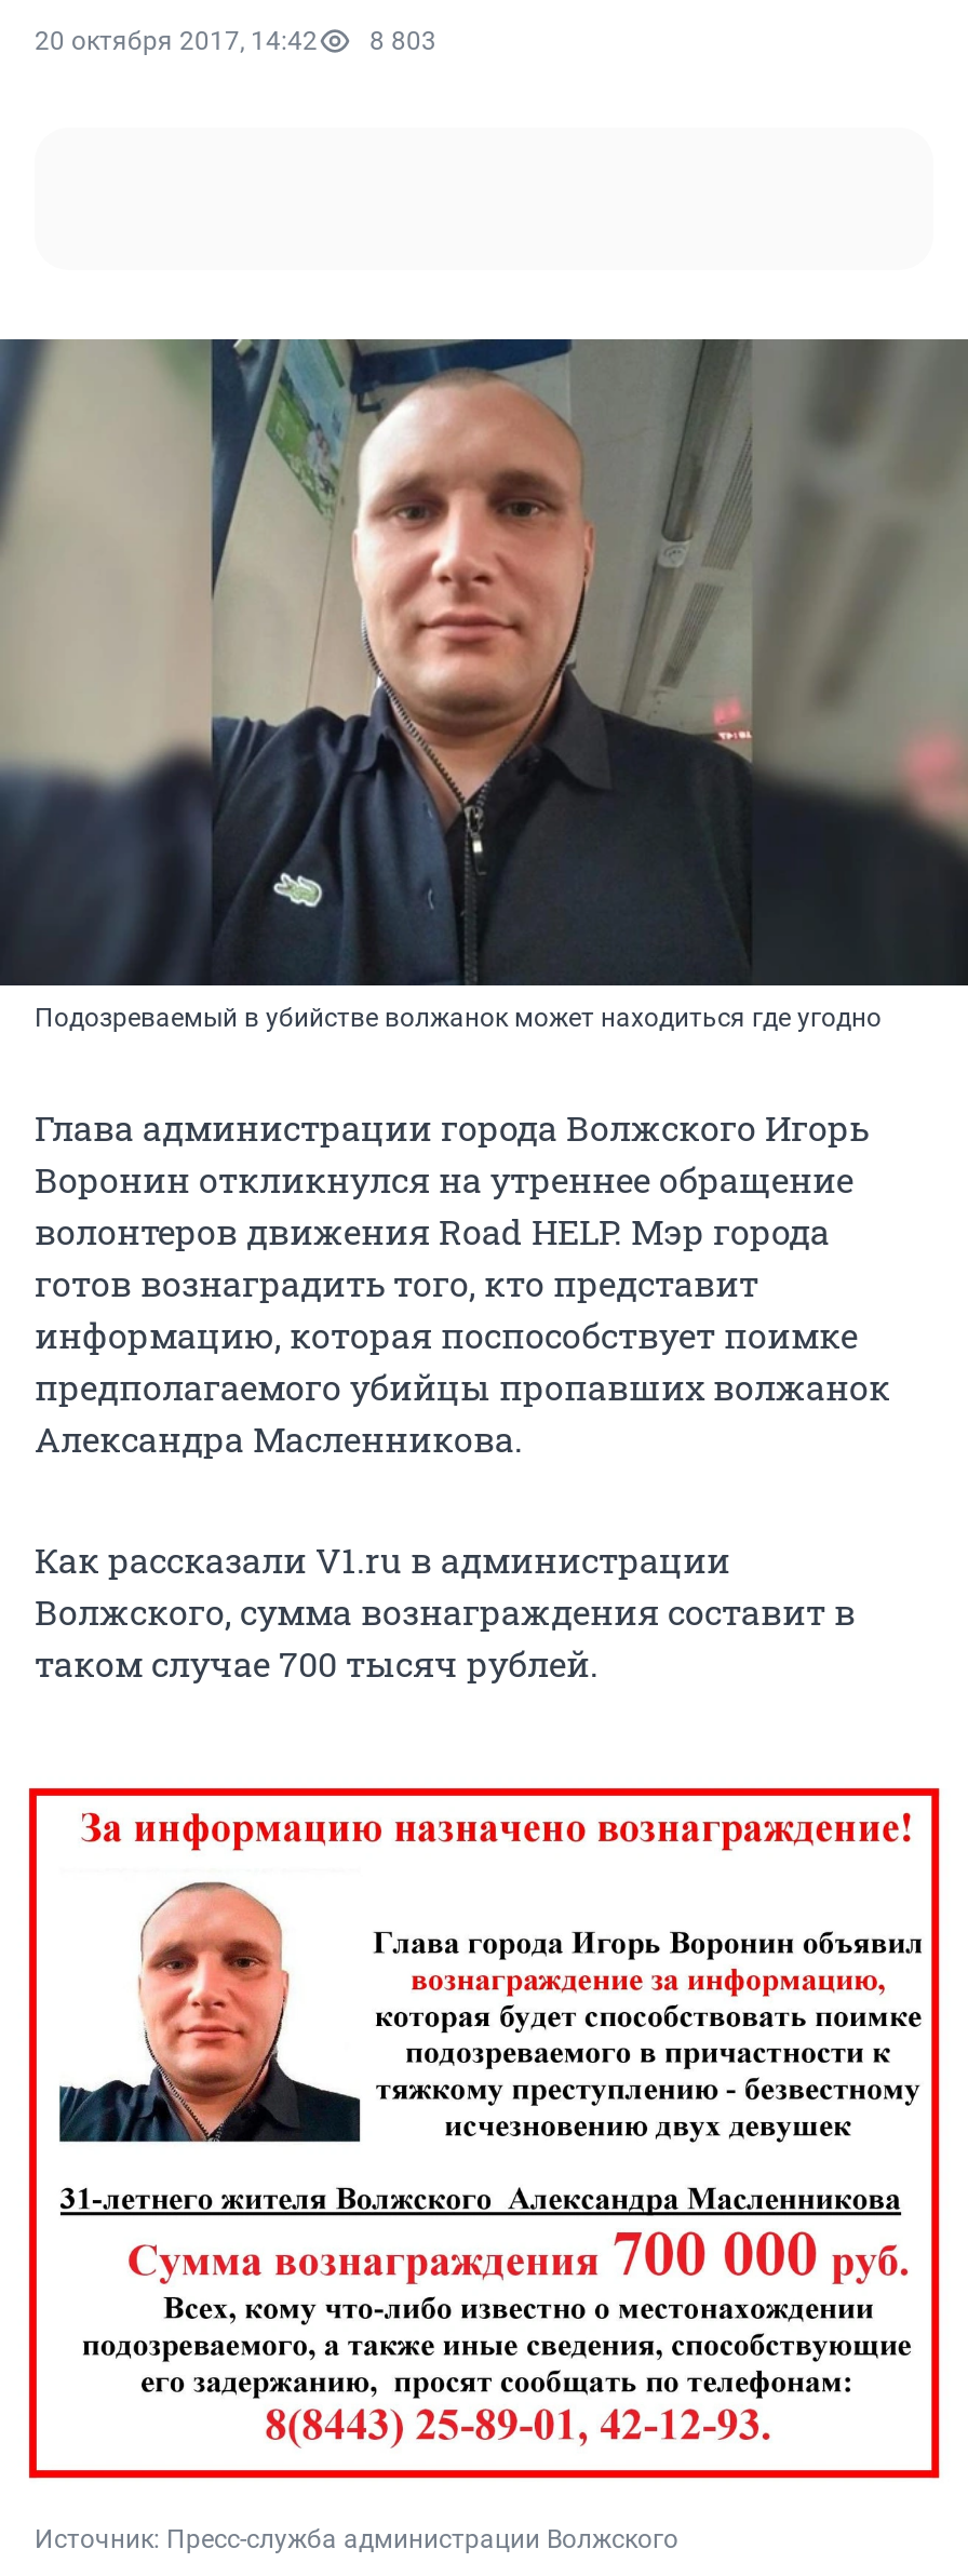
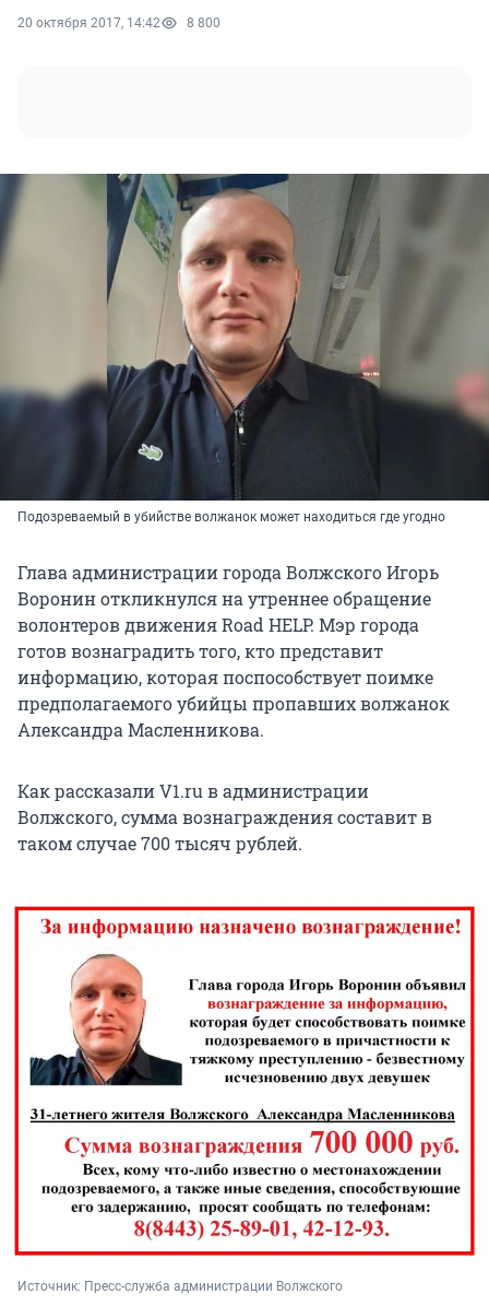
[35,26,436,56] 20 октября 2017, 14:42 8 803 -> [17,15,220,31] 20 октября 2017, 14:42 8 800

